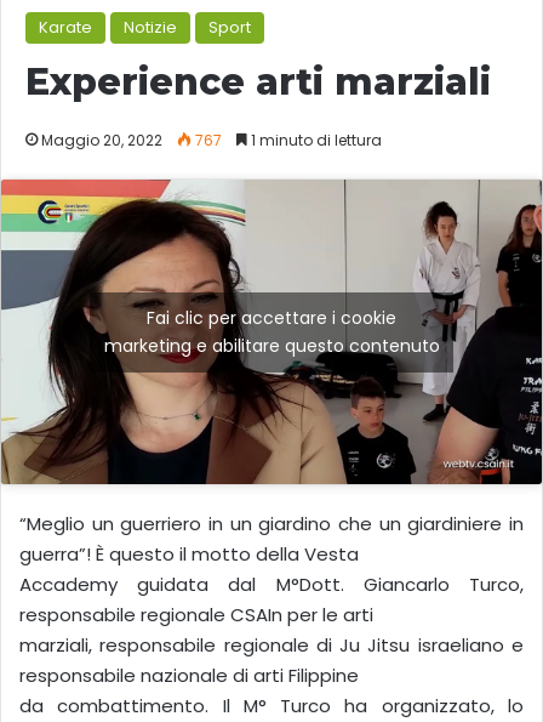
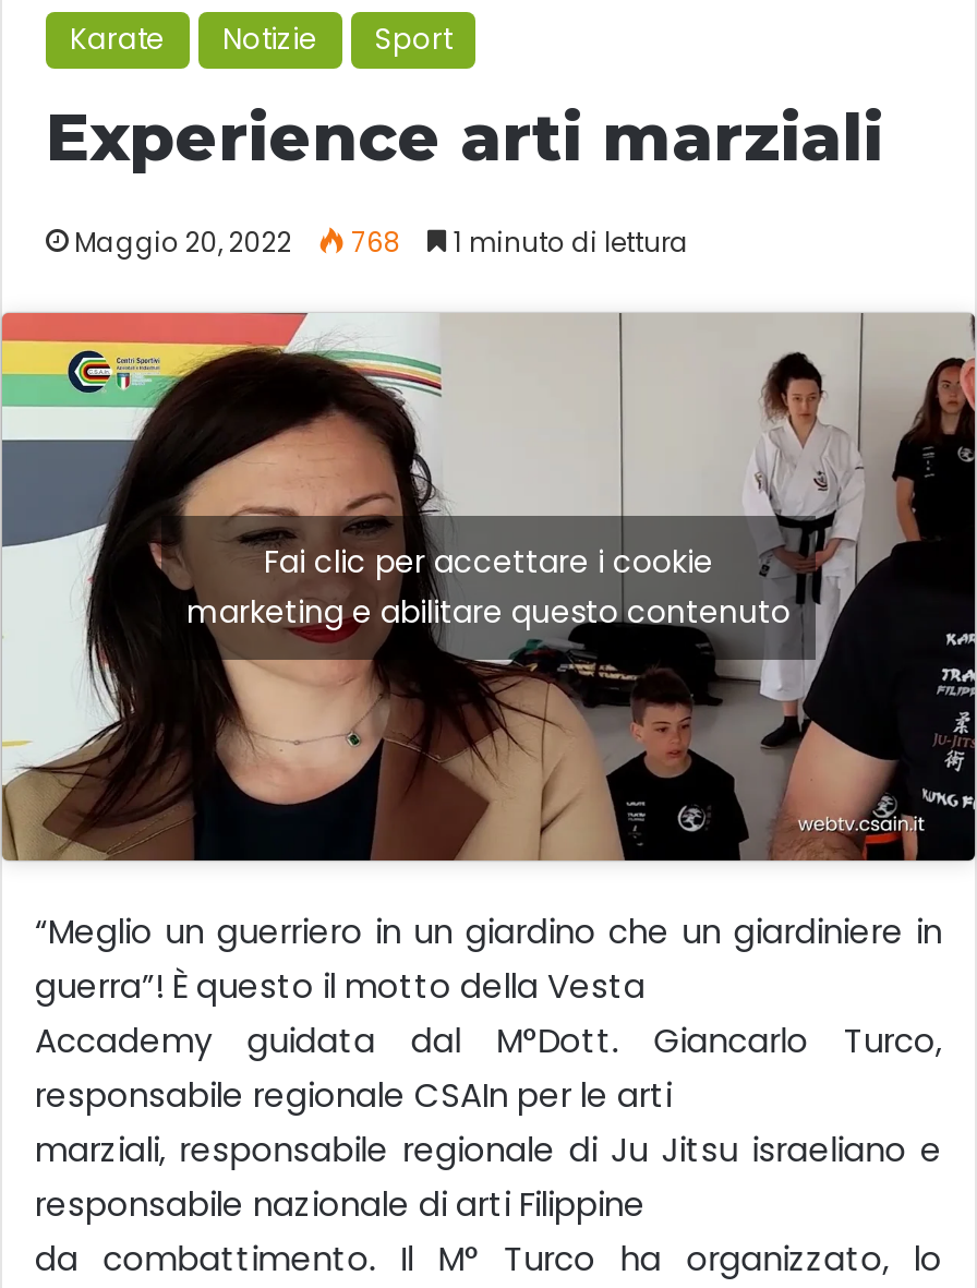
[41,130,382,151] Maggio 20, 2022 767 1 minuto di lettura -> [74,224,689,261] Maggio 20, 2022 768 1 minuto di lettura

